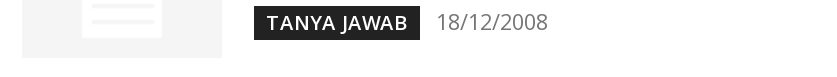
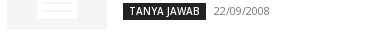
[266,6,548,36] TANYA JAWAB 18/12/2008 -> [129,3,270,18] TANYA JAWAB 22/09/2008

